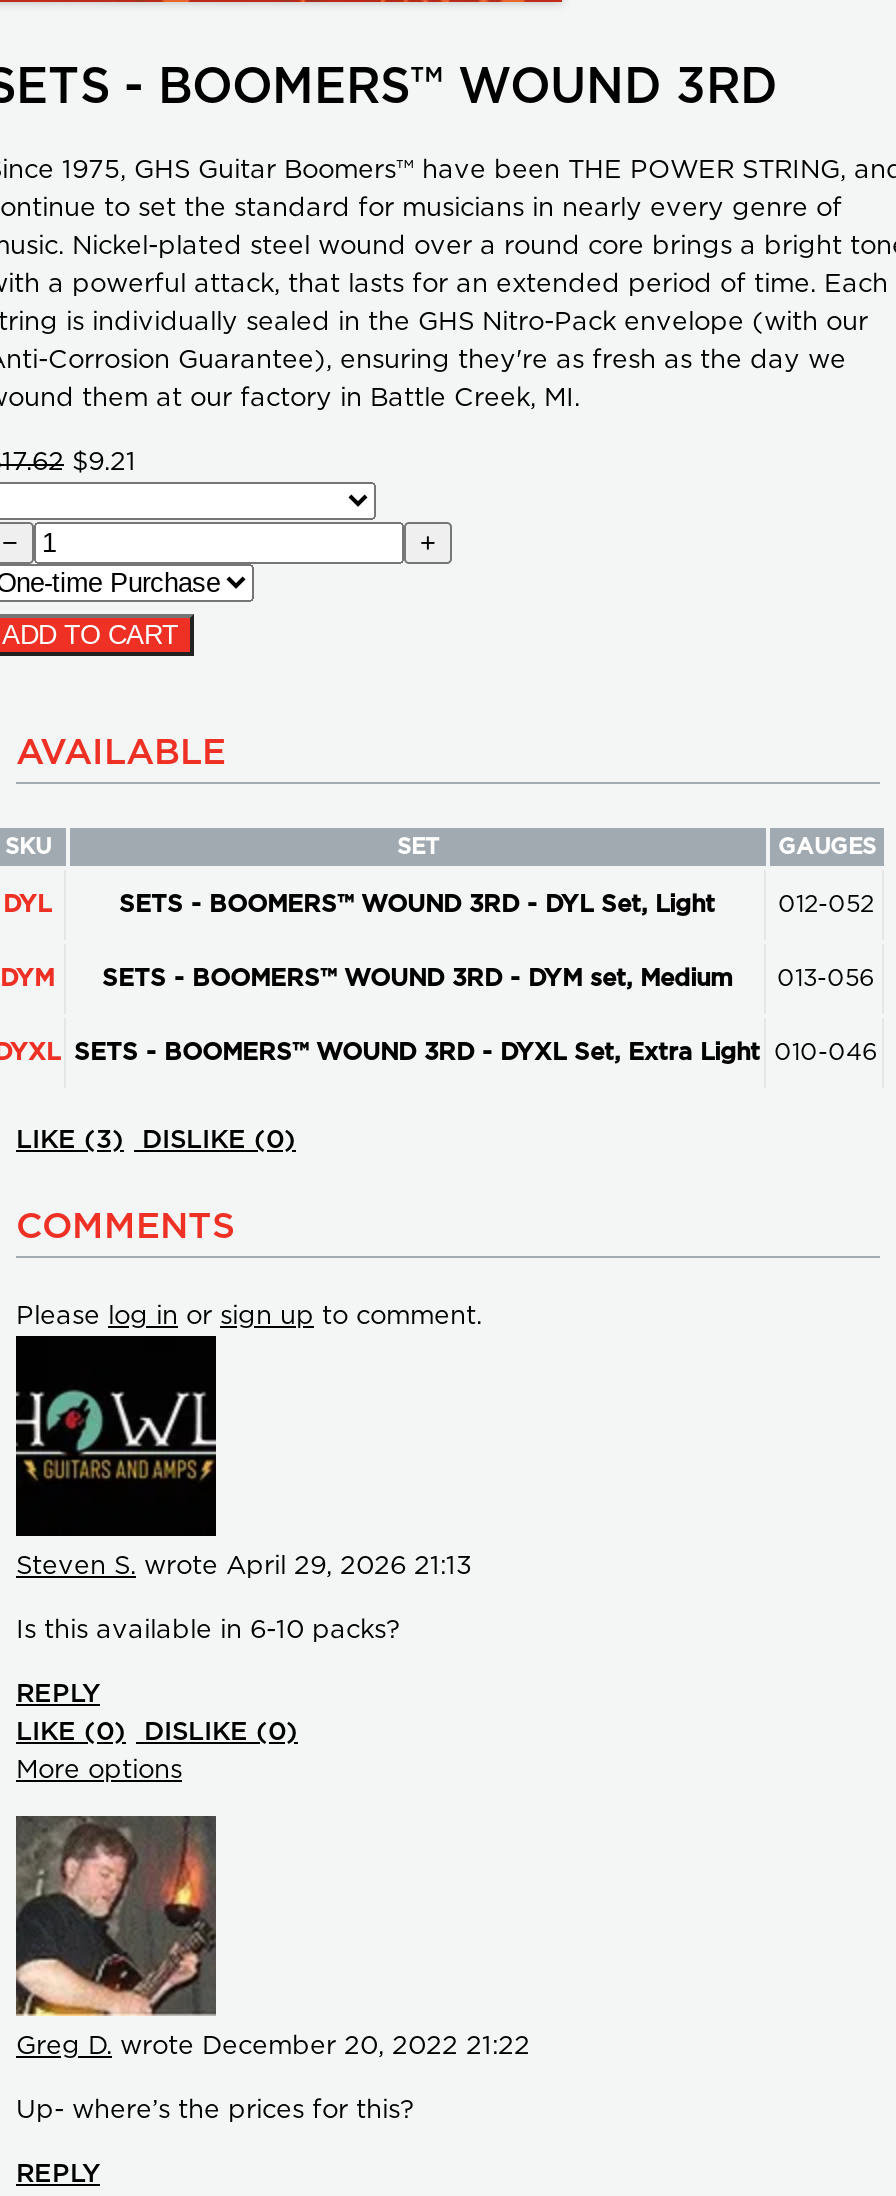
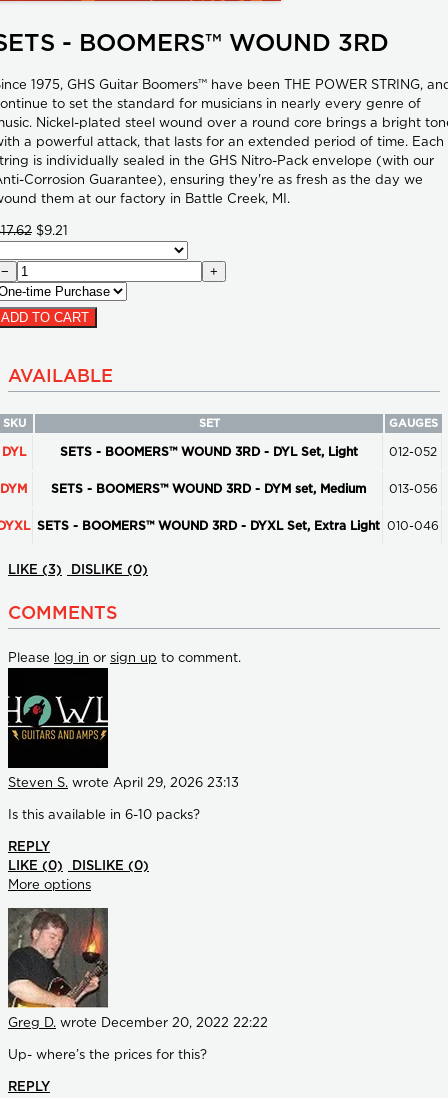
[16,1554,472,1580] Steven S. wrote April 29, 2026 21:13 -> [8,777,239,790] Steven S. wrote April 29, 2026 23:13
[16,2034,530,2060] Greg D. wrote December 20, 2022 21:22 -> [8,1017,268,1030] Greg D. wrote December 20, 2022 22:22

